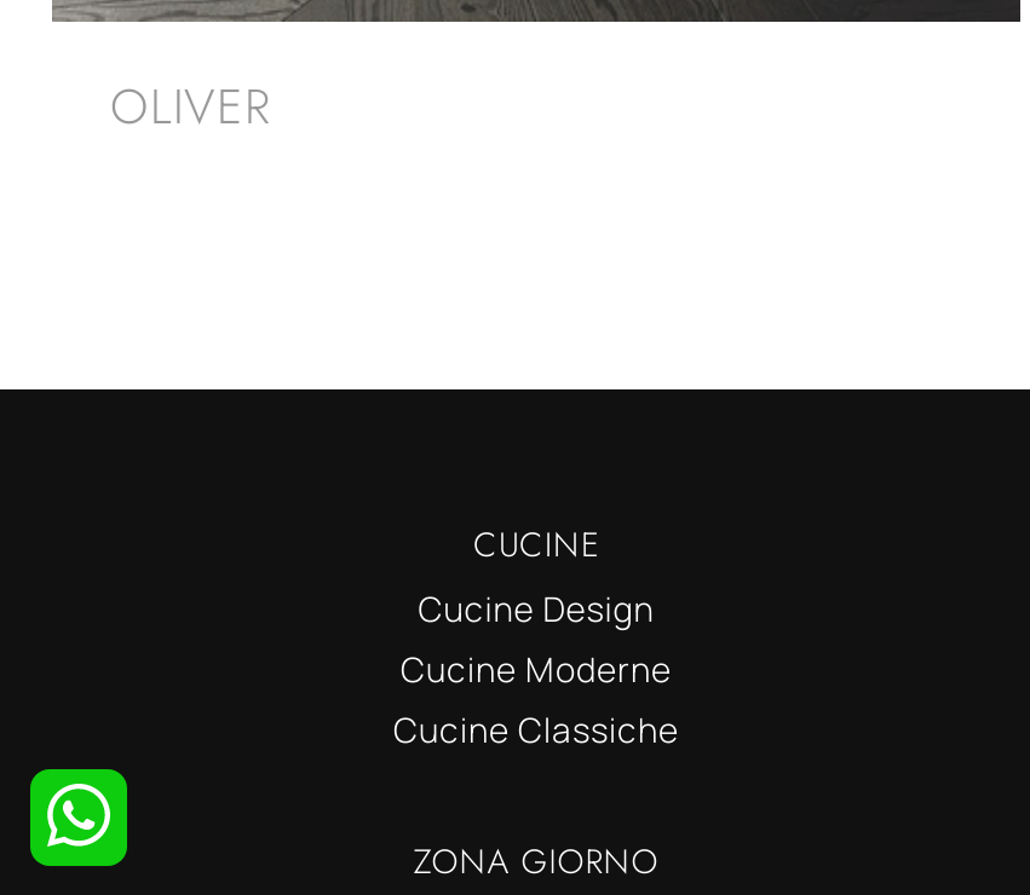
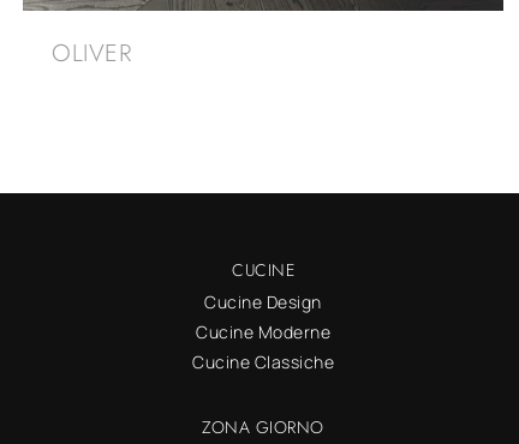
[28,767,130,868] [image] -> none

